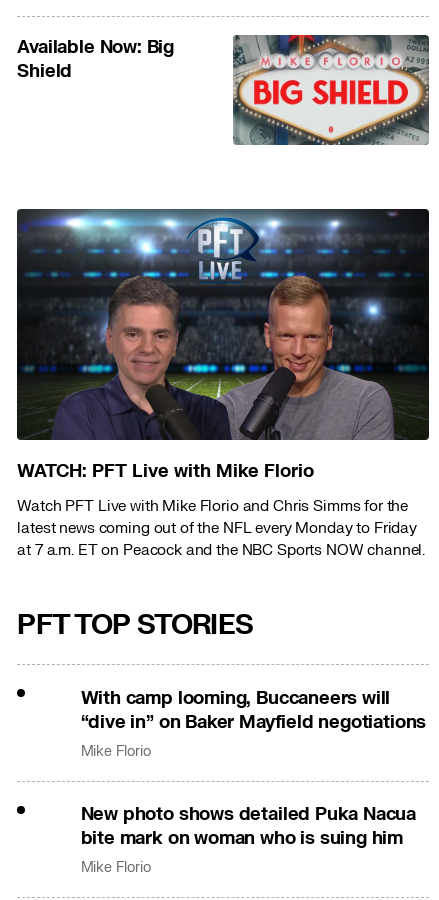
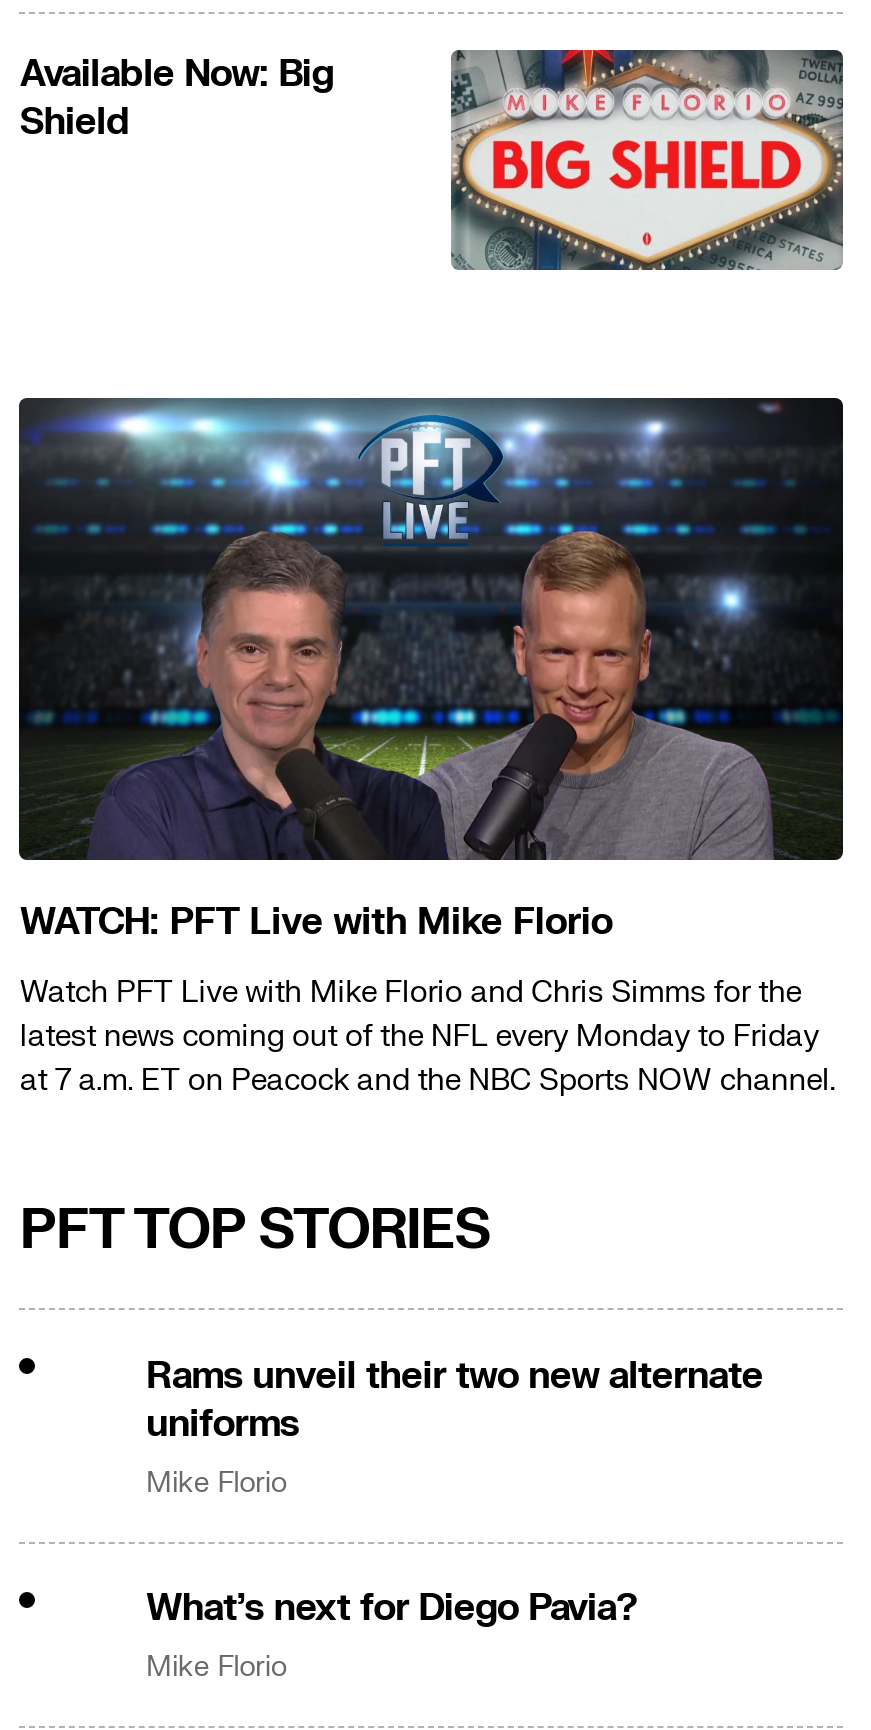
[80,686,426,734] With camp looming, Buccaneers will | “dive in” on Baker Mayfield negotiations -> [146,1352,763,1448] Rams unveil their two new alternate | uniforms
[80,802,416,850] New photo shows detailed Puka Nacua | bite mark on woman who is suing him -> [146,1585,638,1633] What’s next for Diego Pavia?

